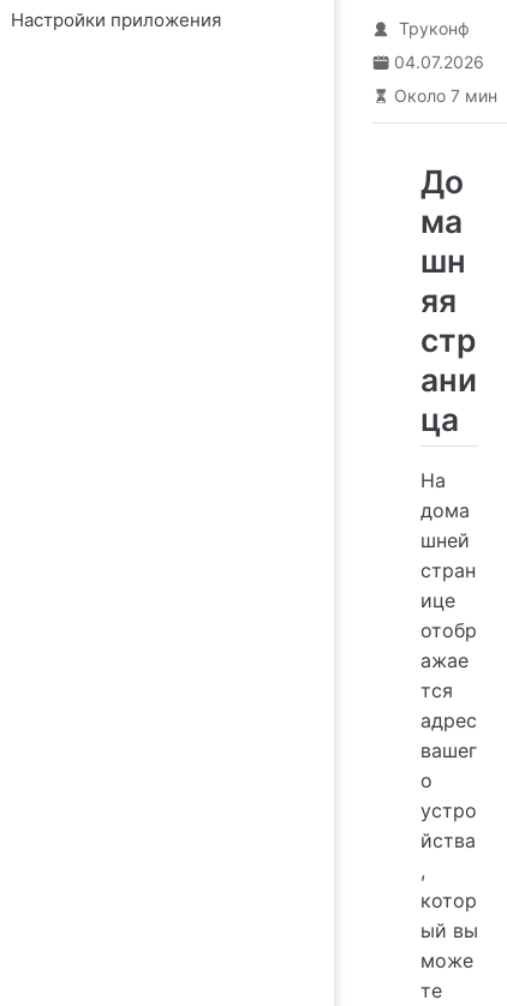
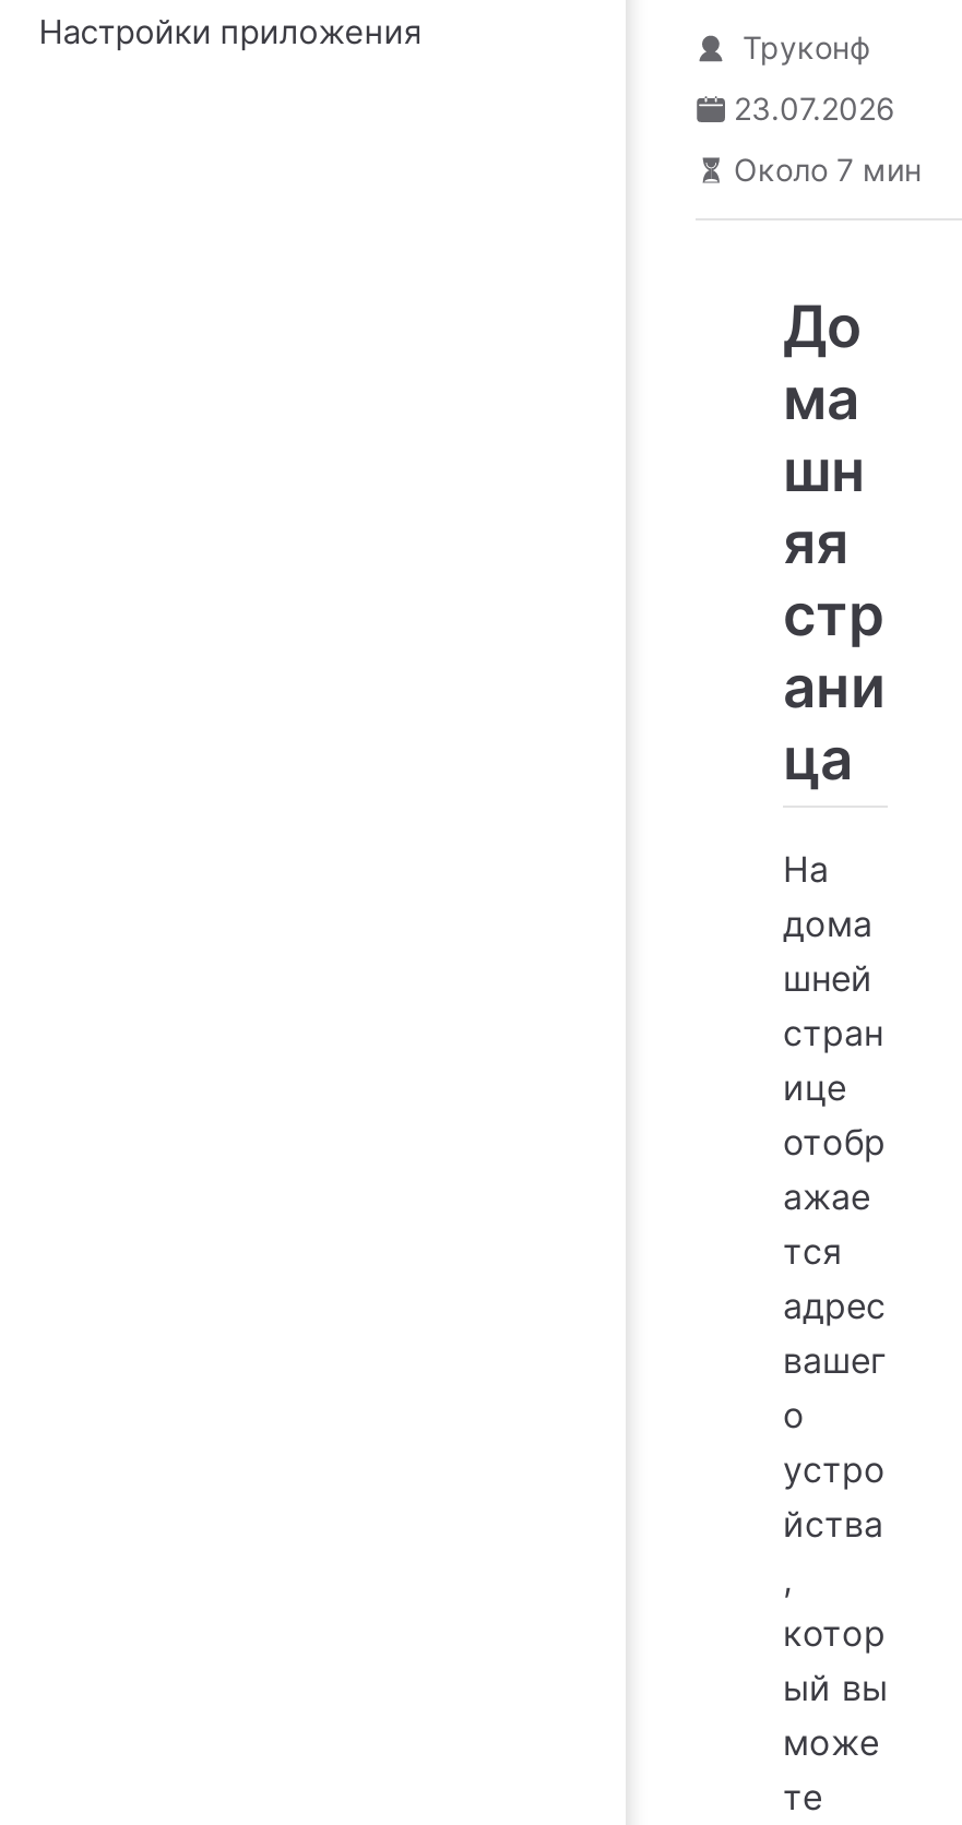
[393,52,484,72] 04.07.2026 -> [734,90,895,127] 23.07.2026

